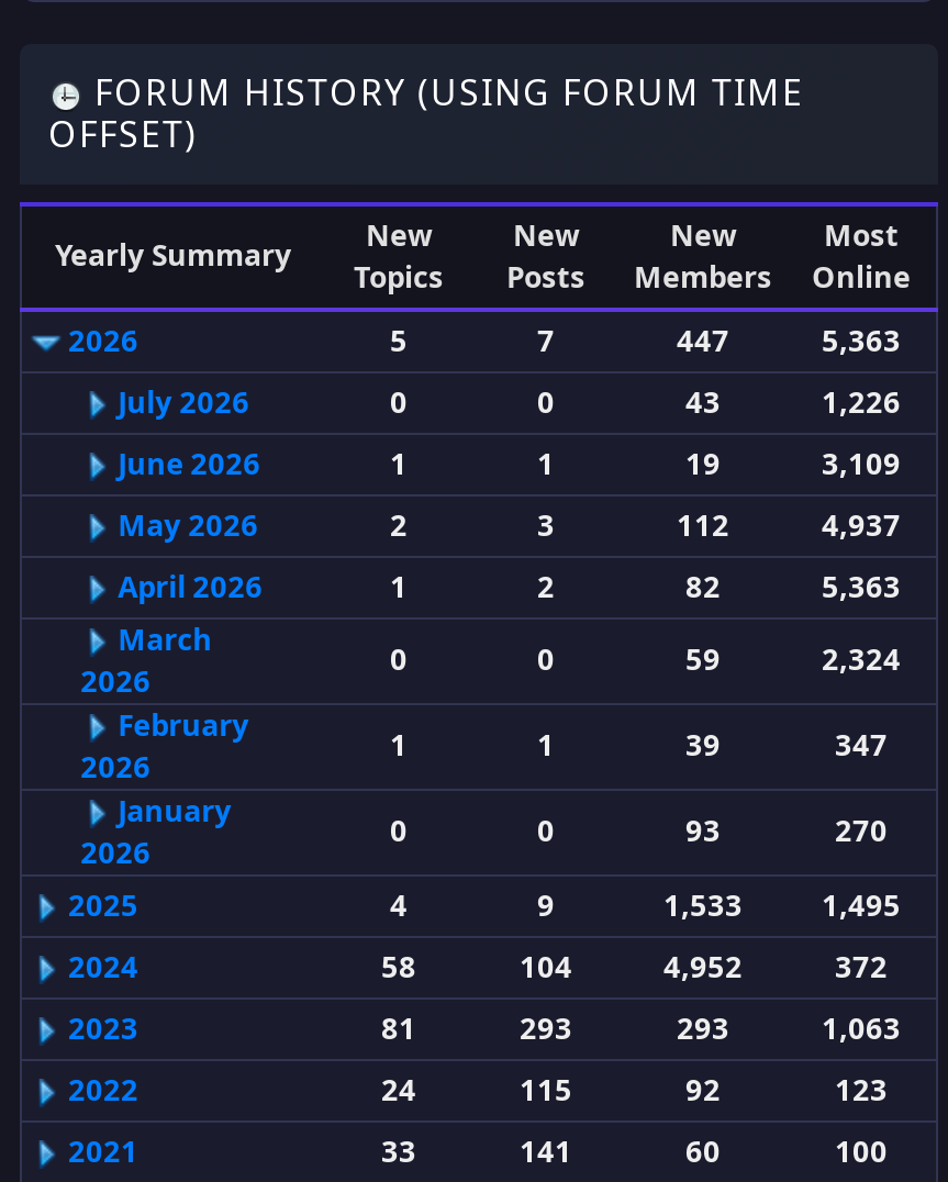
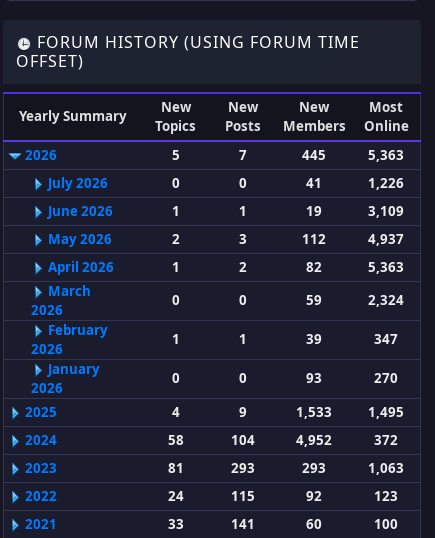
[677,321,729,360] 447 -> [302,146,326,164] 445
[685,382,721,422] 43 -> [306,174,322,192] 41

